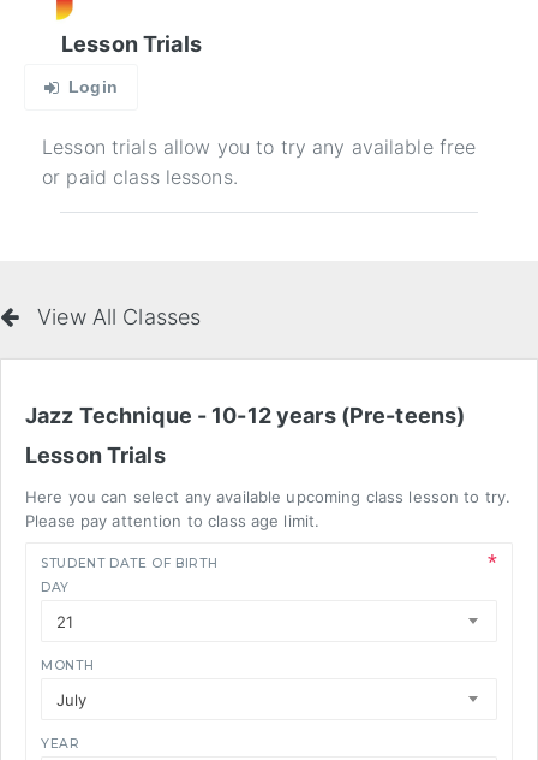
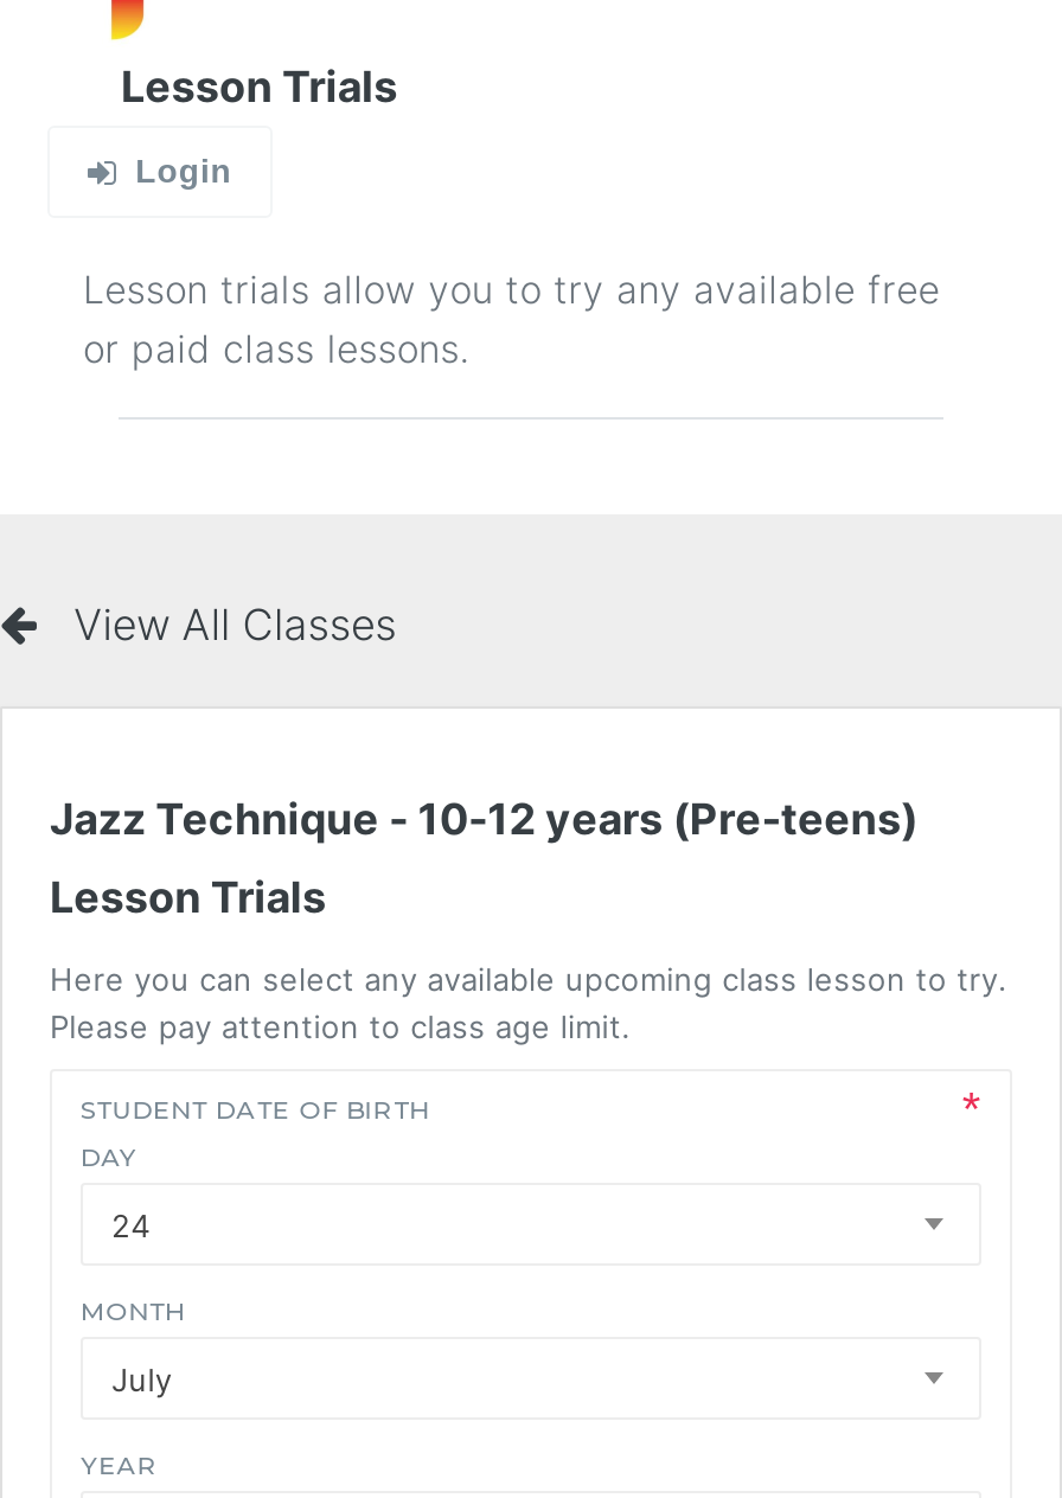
[56,612,74,631] 21 -> [111,1206,150,1244] 24

